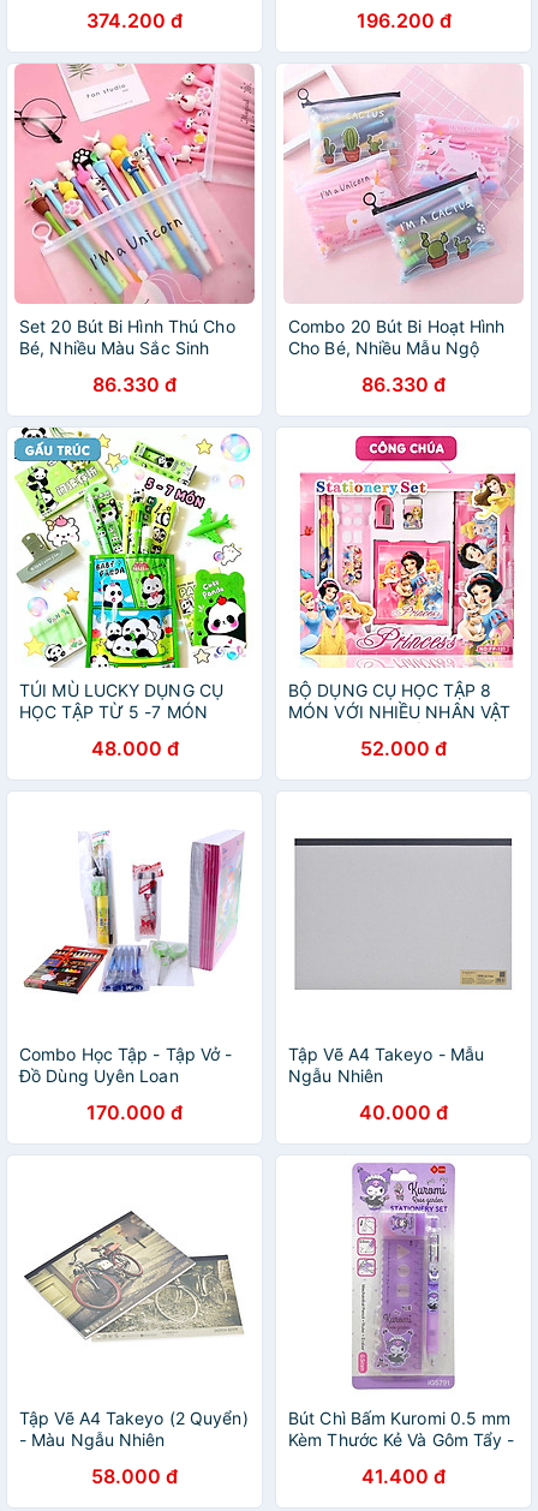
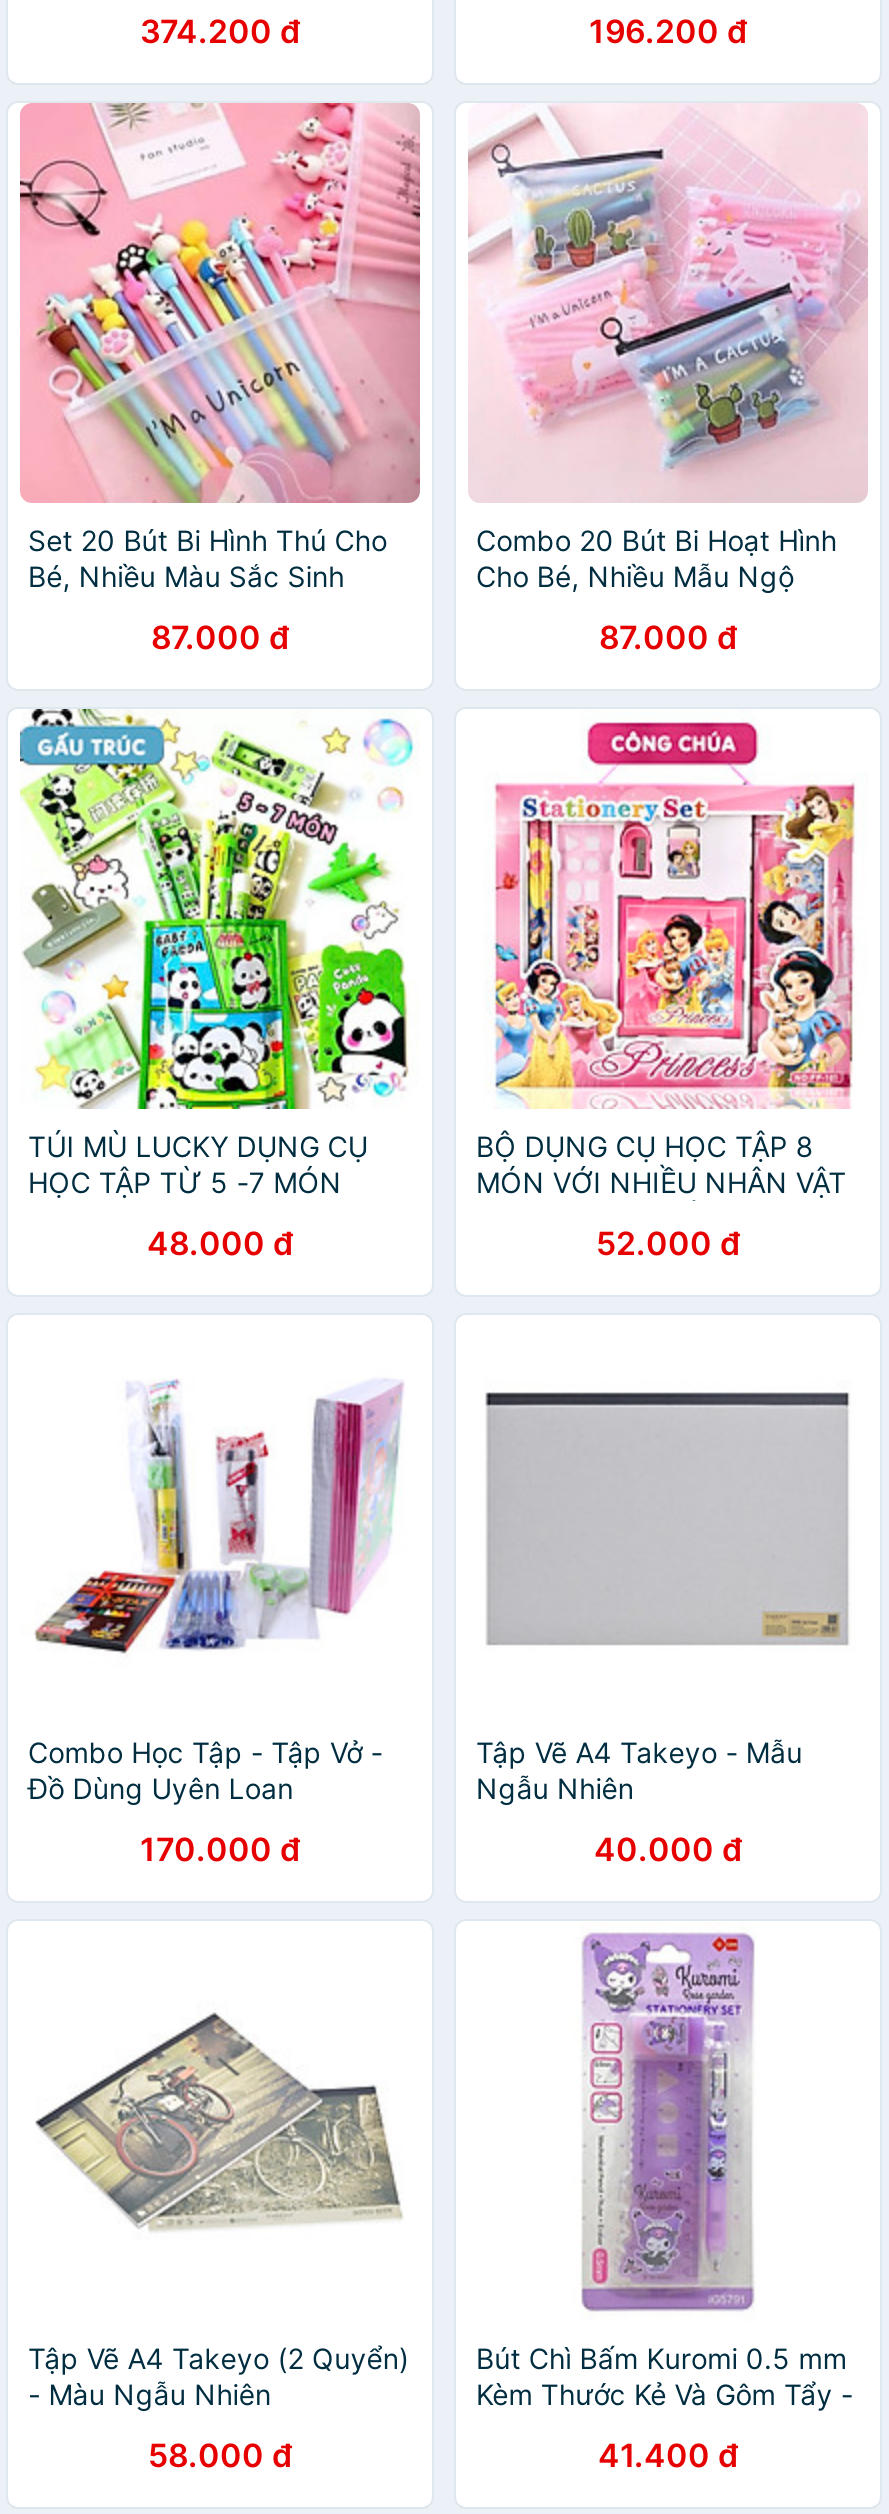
[92,372,177,396] 86.330 đ -> [151,617,289,657] 87.000 đ
[361,372,446,396] 86.330 đ -> [599,617,737,657] 87.000 đ

